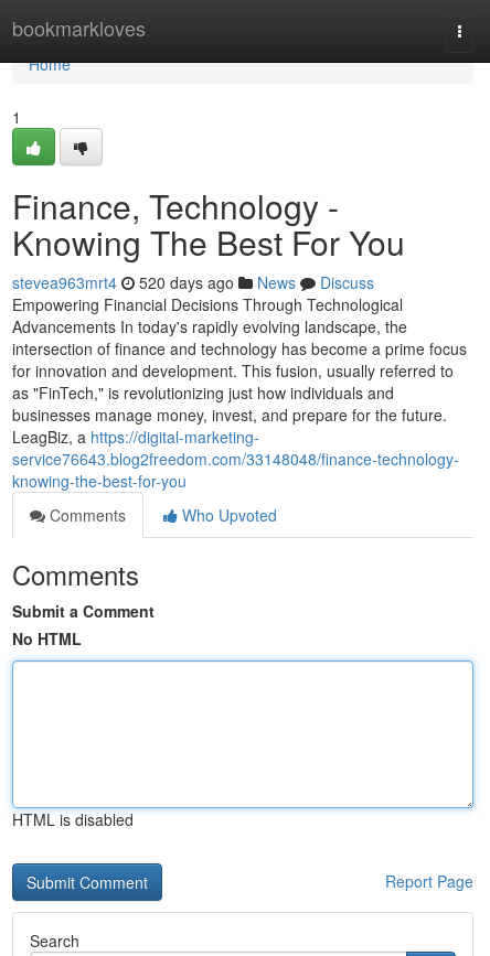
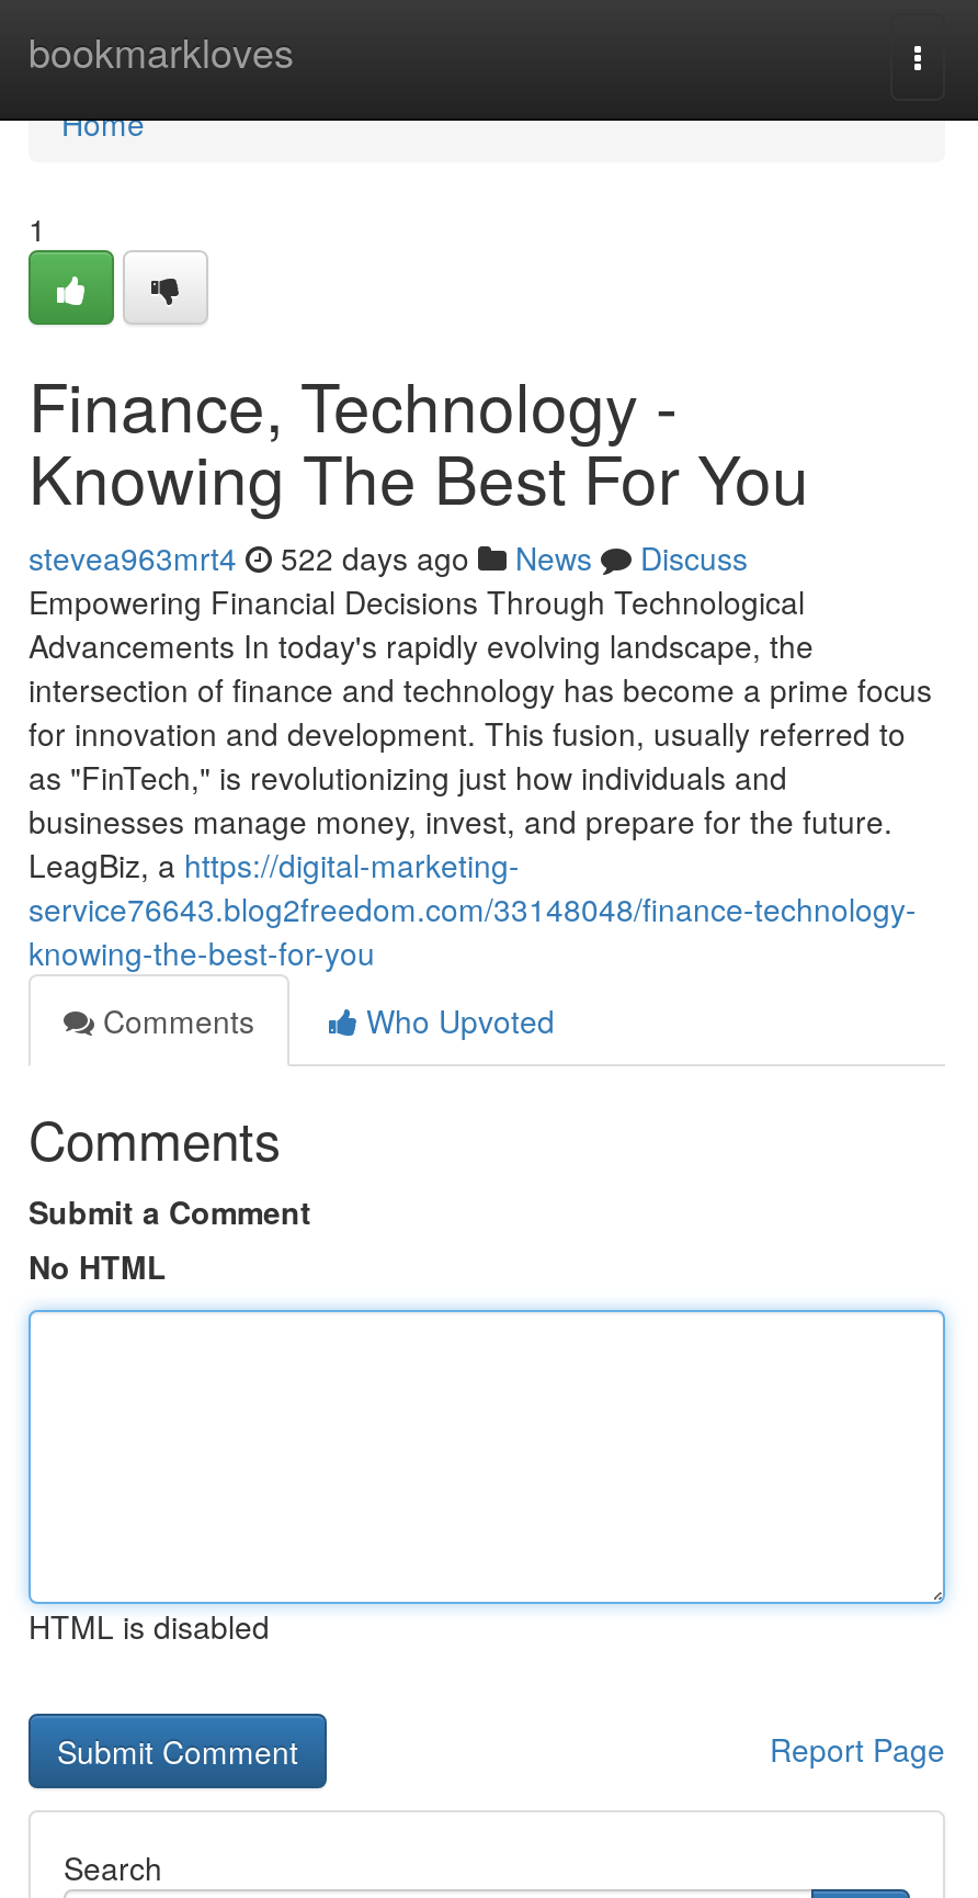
[12,271,374,293] stevea963mrt4 520 days ago News Discuss -> [29,535,748,579] stevea963mrt4 522 days ago News Discuss

